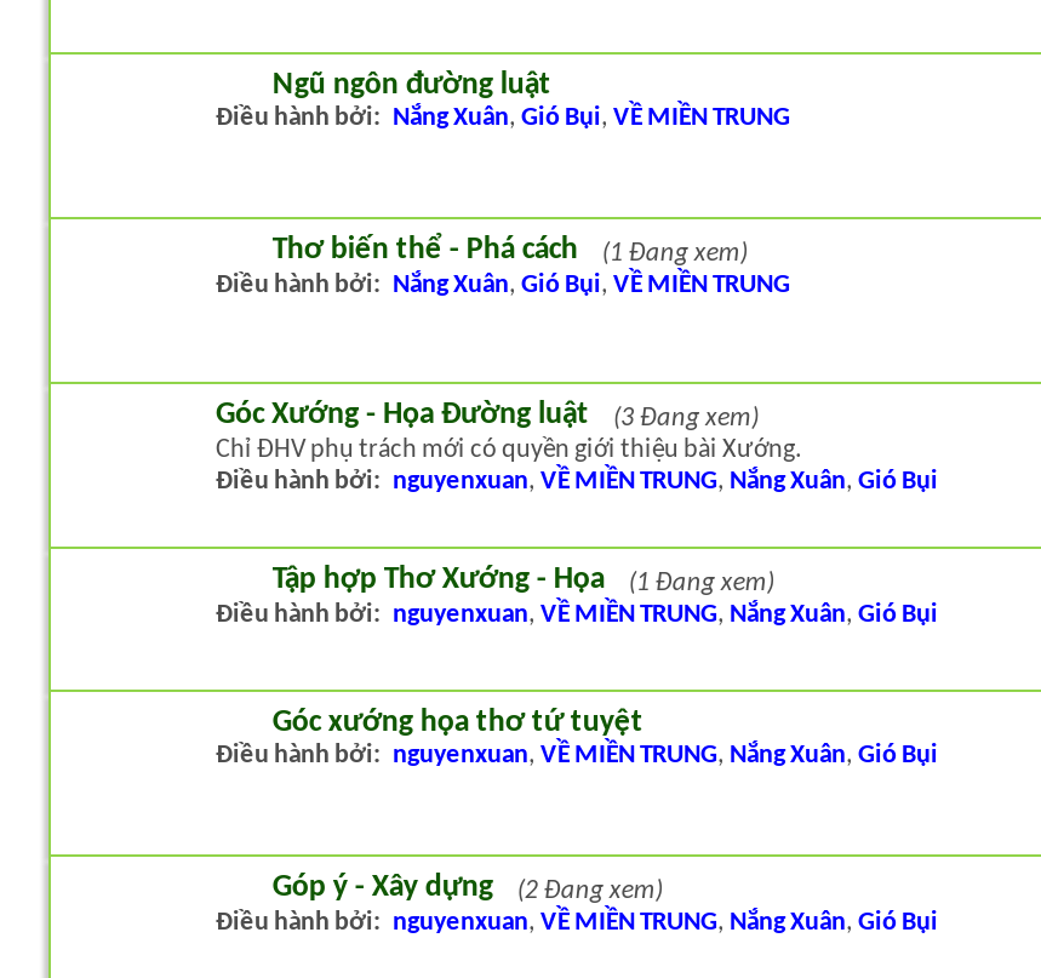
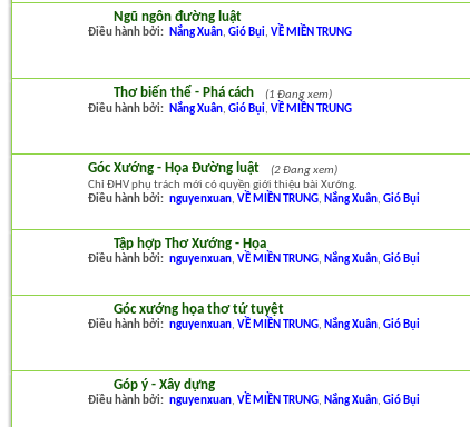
[216,399,759,433] Góc Xướng - Họa Đường luật (3 Đang xem) -> [88,161,337,177] Góc Xướng - Họa Đường luật (2 Đang xem)
[629,571,774,597] (1 Đang xem) -> none
[517,879,663,905] (2 Đang xem) -> none

